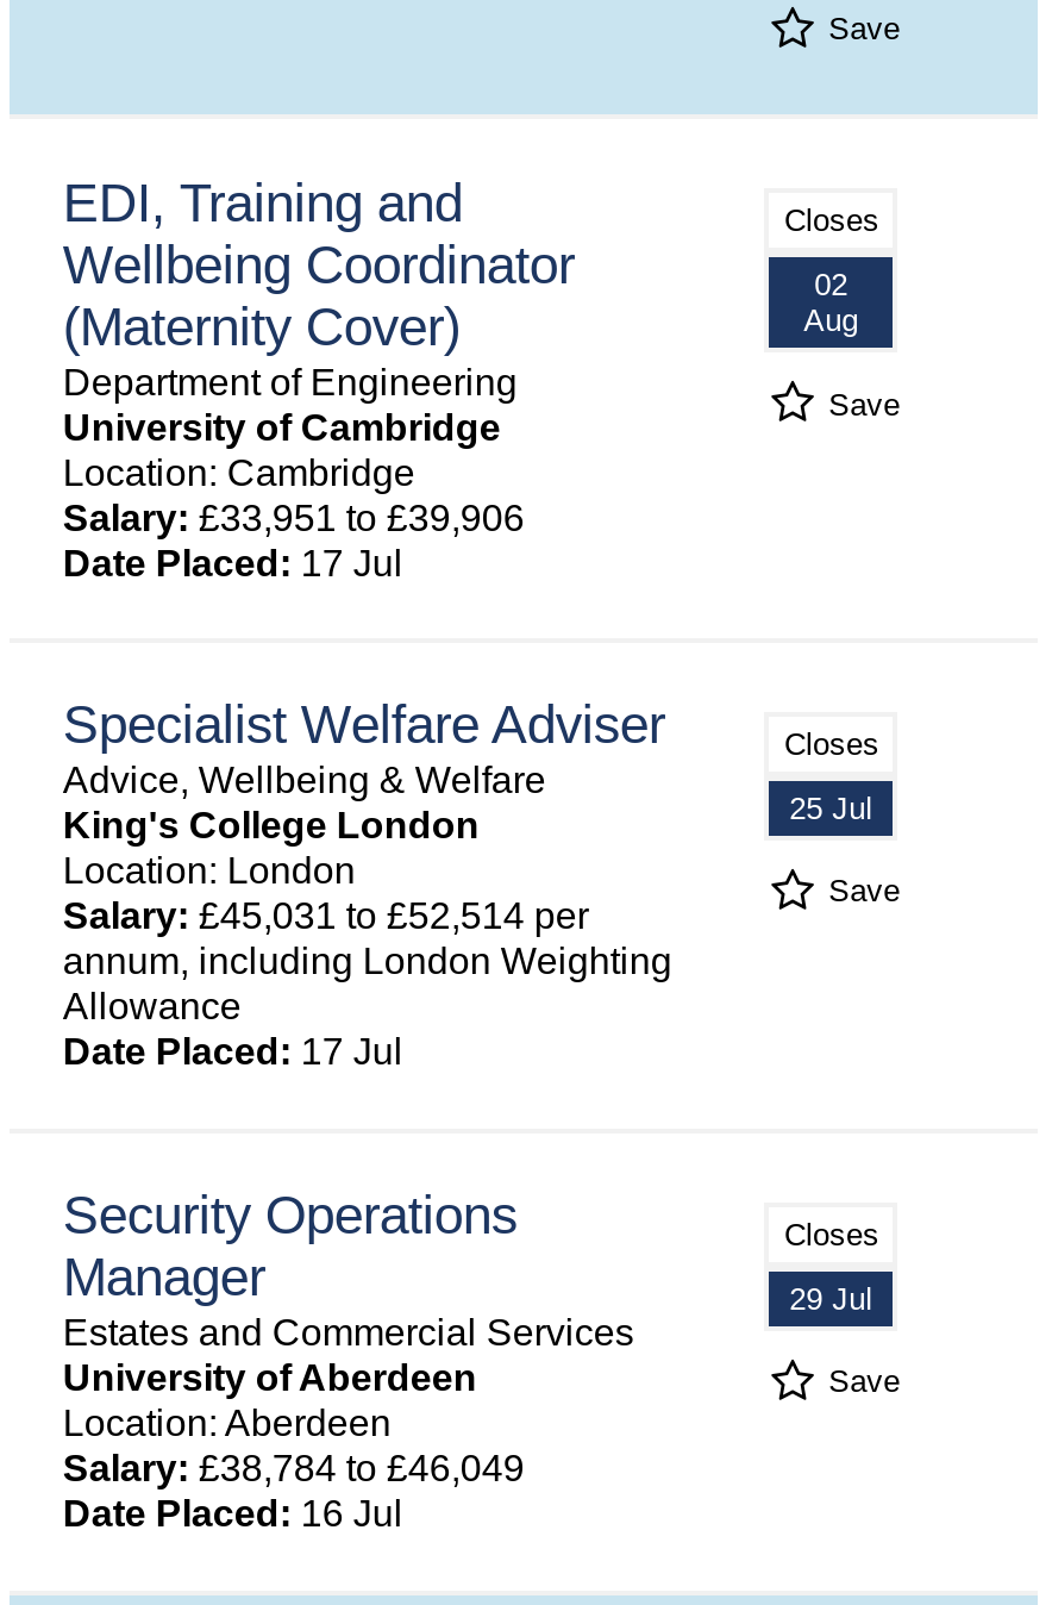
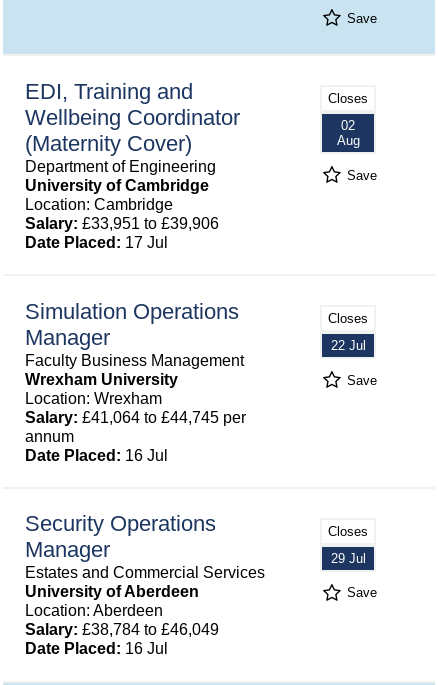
[63,697,672,1073] Specialist Welfare Adviser | Advice, Wellbeing & Welfare | King's College London | Location: London | Salary: £45,031 to £52,514 per | annum, including London Weighting | Allowance | Date Placed: 17 Jul -> [25,298,246,463] Simulation Operations | Manager | Faculty Business Management | Wrexham University | Location: Wrexham | Salary: £41,064 to £44,745 per | annum | Date Placed: 16 Jul
[789,790,873,826] 25 Jul -> [331,338,366,353] 22 Jul

